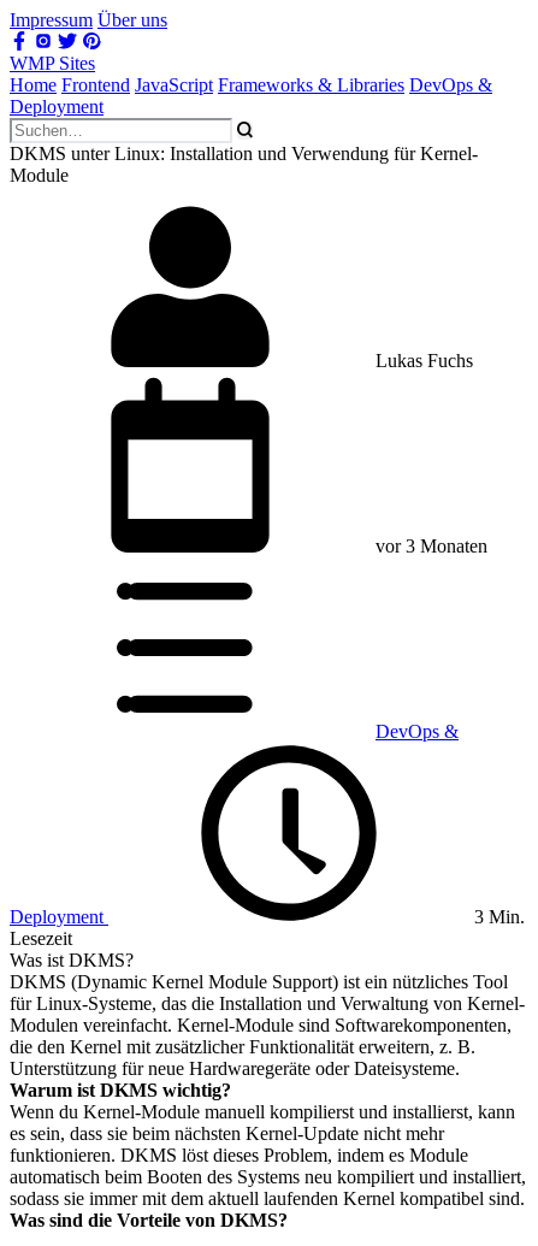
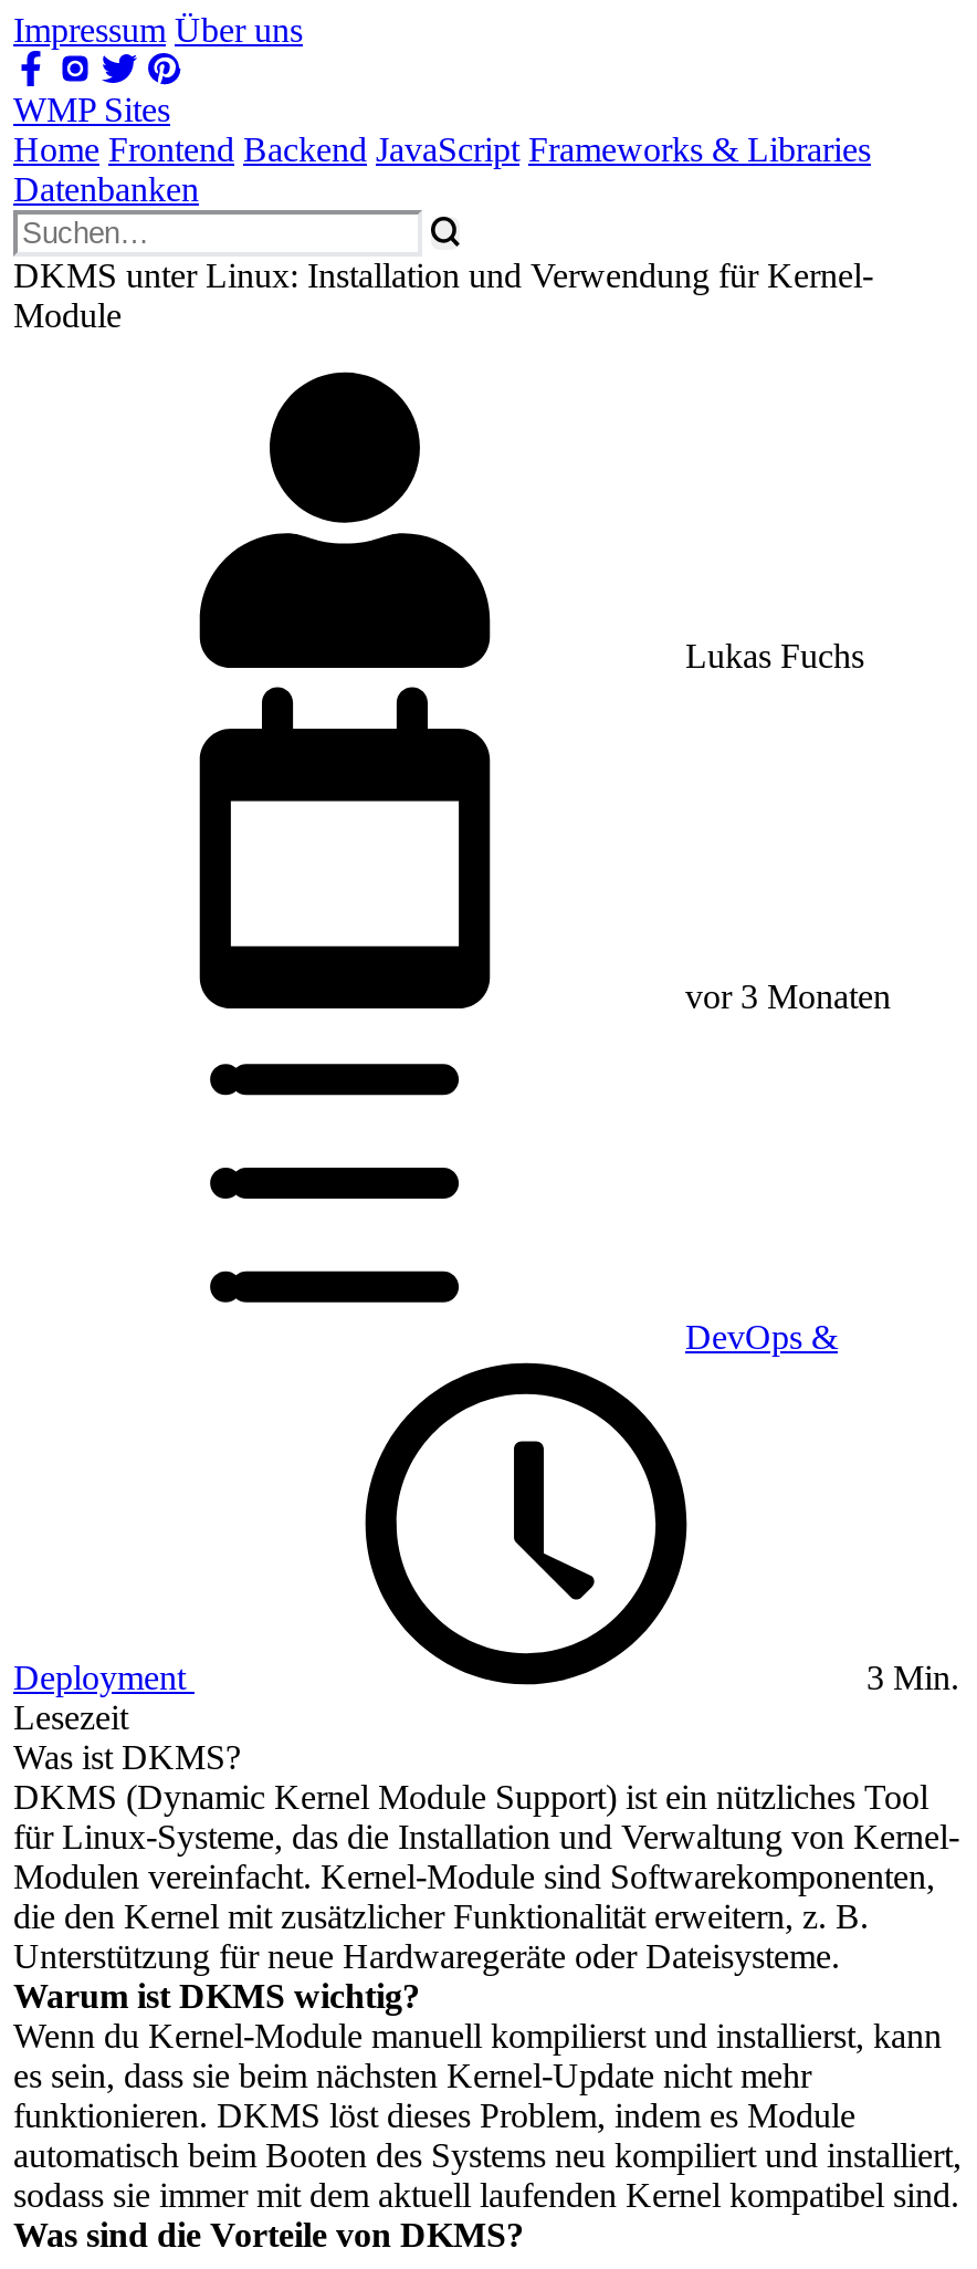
[10,75,492,117] Home Frontend JavaScript Frameworks & Libraries DevOps & | Deployment -> [13,130,871,208] Home Frontend Backend JavaScript Frameworks & Libraries | Datenbanken

